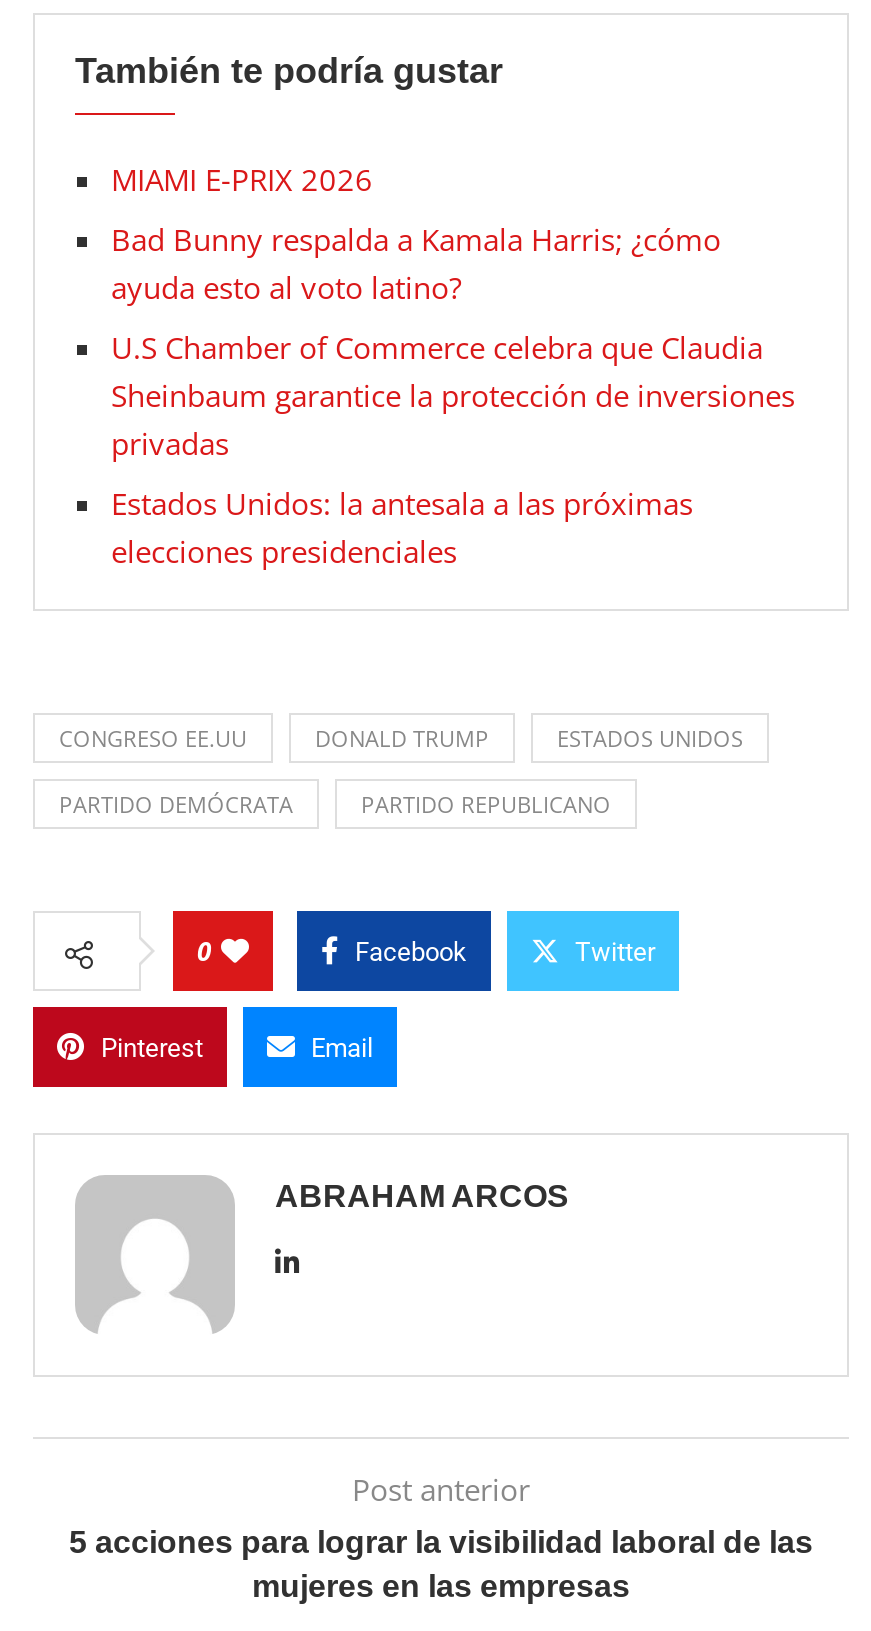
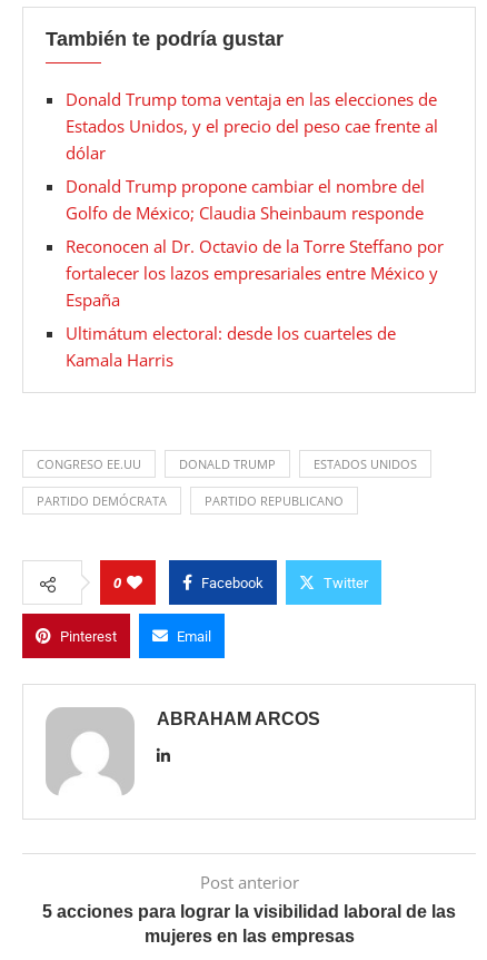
[111,160,373,200] MIAMI E-PRIX 2026 -> [66,88,438,164] Donald Trump toma ventaja en las elecciones de | Estados Unidos, y el precio del peso cae frente al | dólar
[111,220,721,308] Bad Bunny respalda a Kamala Harris; ¿cómo | ayuda esto al voto latino? -> [66,175,425,224] Donald Trump propone cambiar el nombre del | Golfo de México; Claudia Sheinbaum responde
[111,328,795,464] U.S Chamber of Commerce celebra que Claudia | Sheinbaum garantice la protección de inversiones | privadas -> [66,235,444,311] Reconocen al Dr. Octavio de la Torre Steffano por | fortalecer los lazos empresariales entre México y | España
[111,484,693,572] Estados Unidos: la antesala a las próximas | elecciones presidenciales -> [66,322,396,371] Ultimátum electoral: desde los cuarteles de | Kamala Harris

